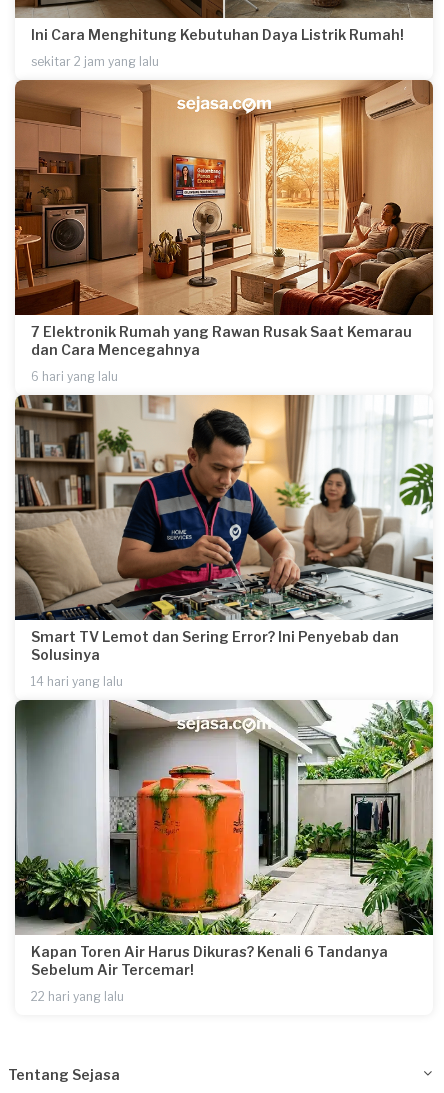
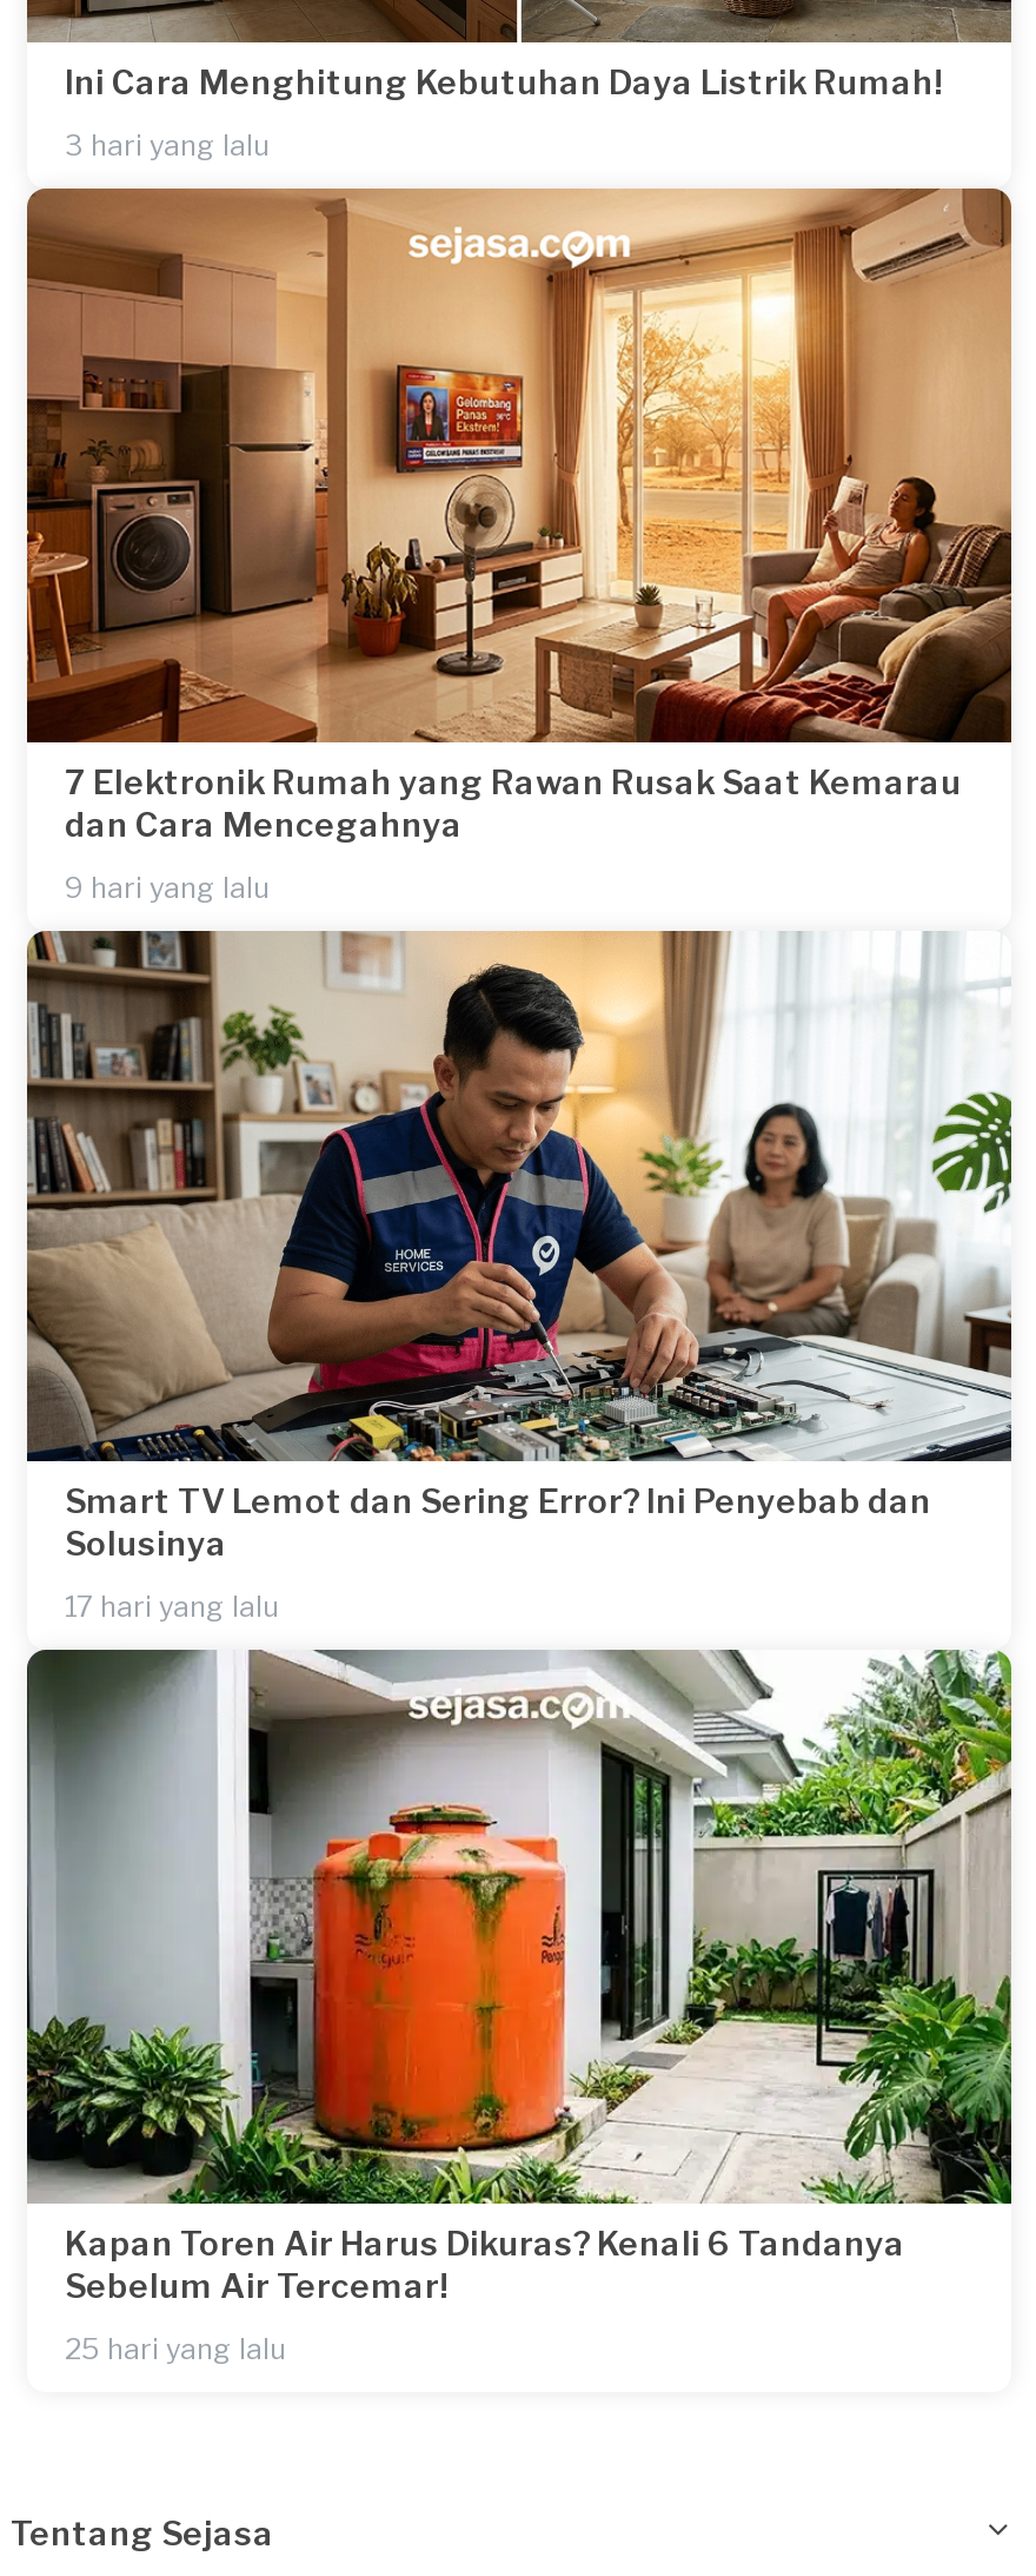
[31,54,159,69] sekitar 2 jam yang lalu -> [65,128,270,163] 3 hari yang lalu
[31,369,118,384] 6 hari yang lalu -> [65,871,270,906] 9 hari yang lalu
[31,674,123,689] 14 hari yang lalu -> [65,1589,279,1624] 17 hari yang lalu
[31,989,124,1004] 22 hari yang lalu -> [65,2332,286,2367] 25 hari yang lalu

